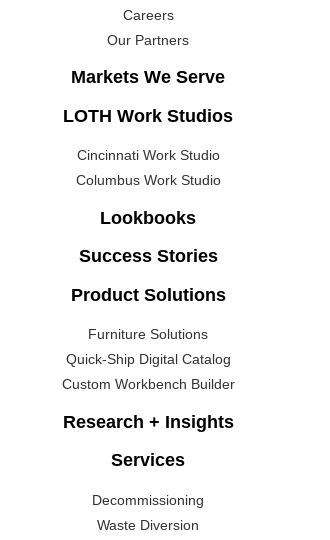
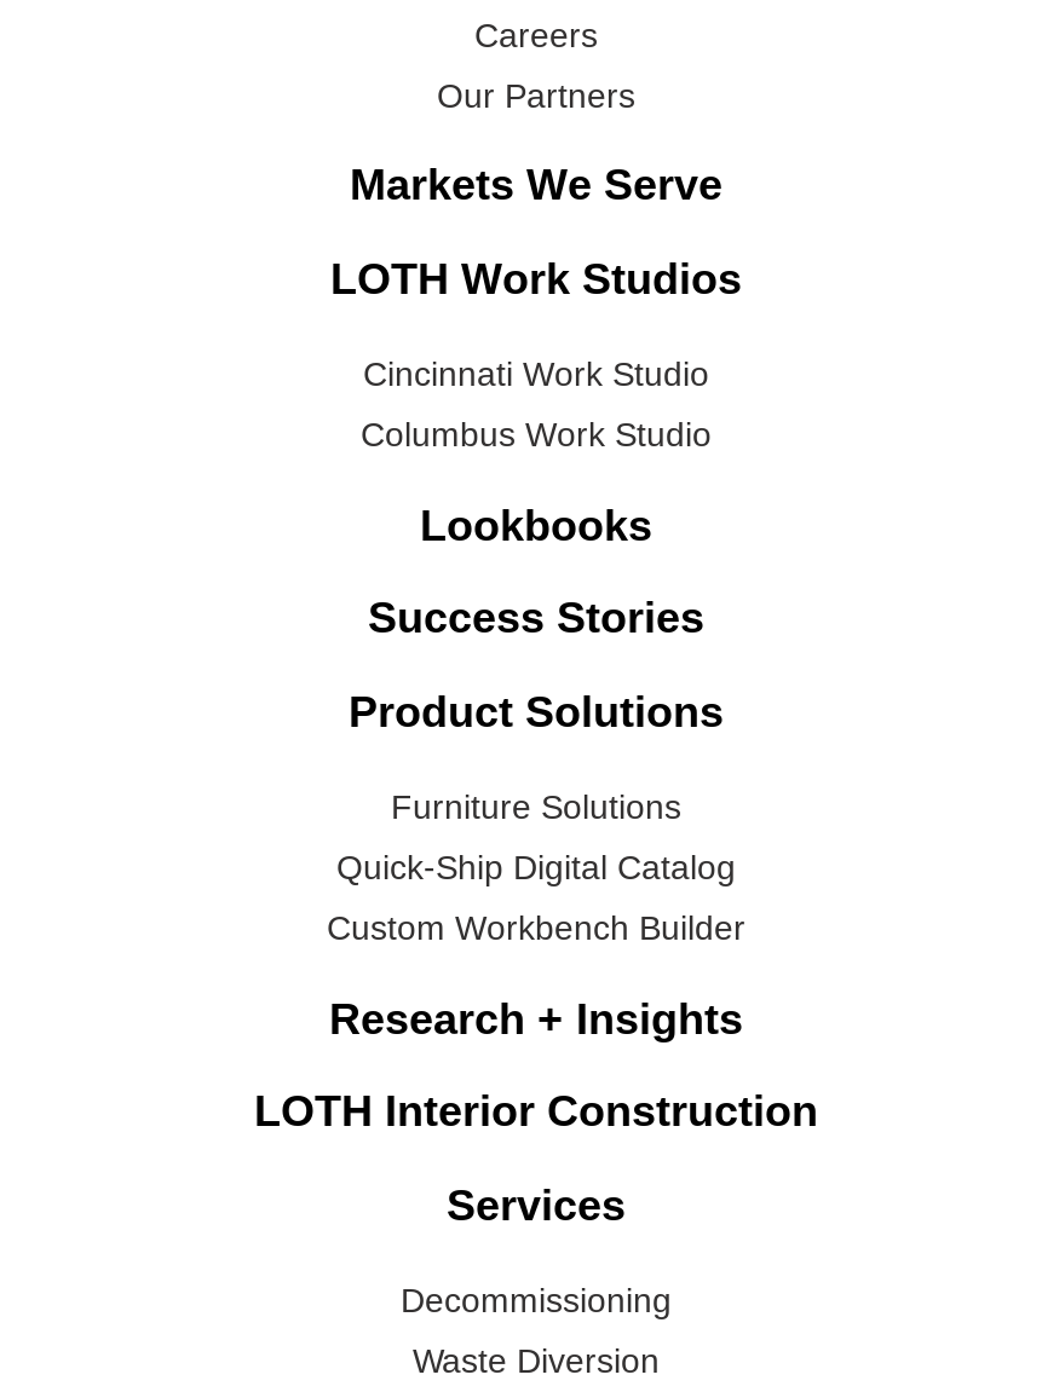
none -> [254,1088,818,1136] LOTH Interior Construction

